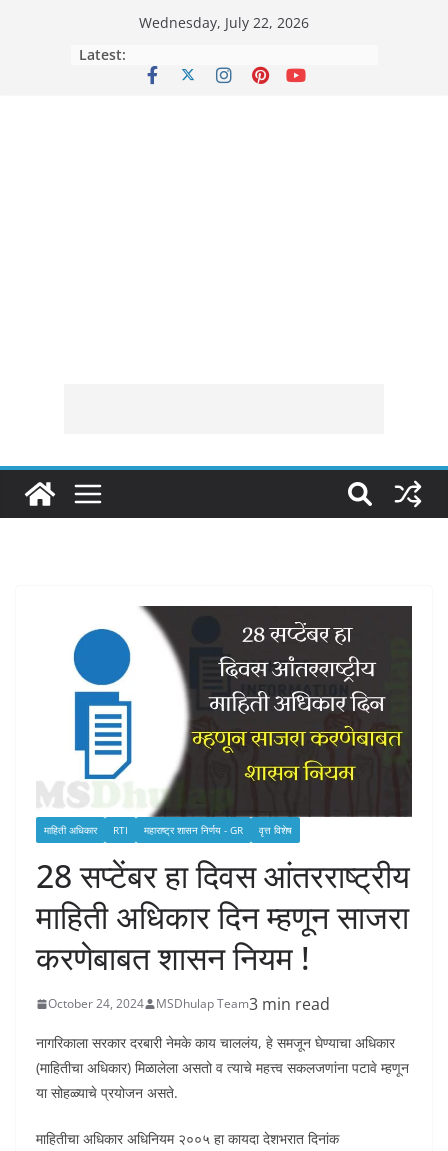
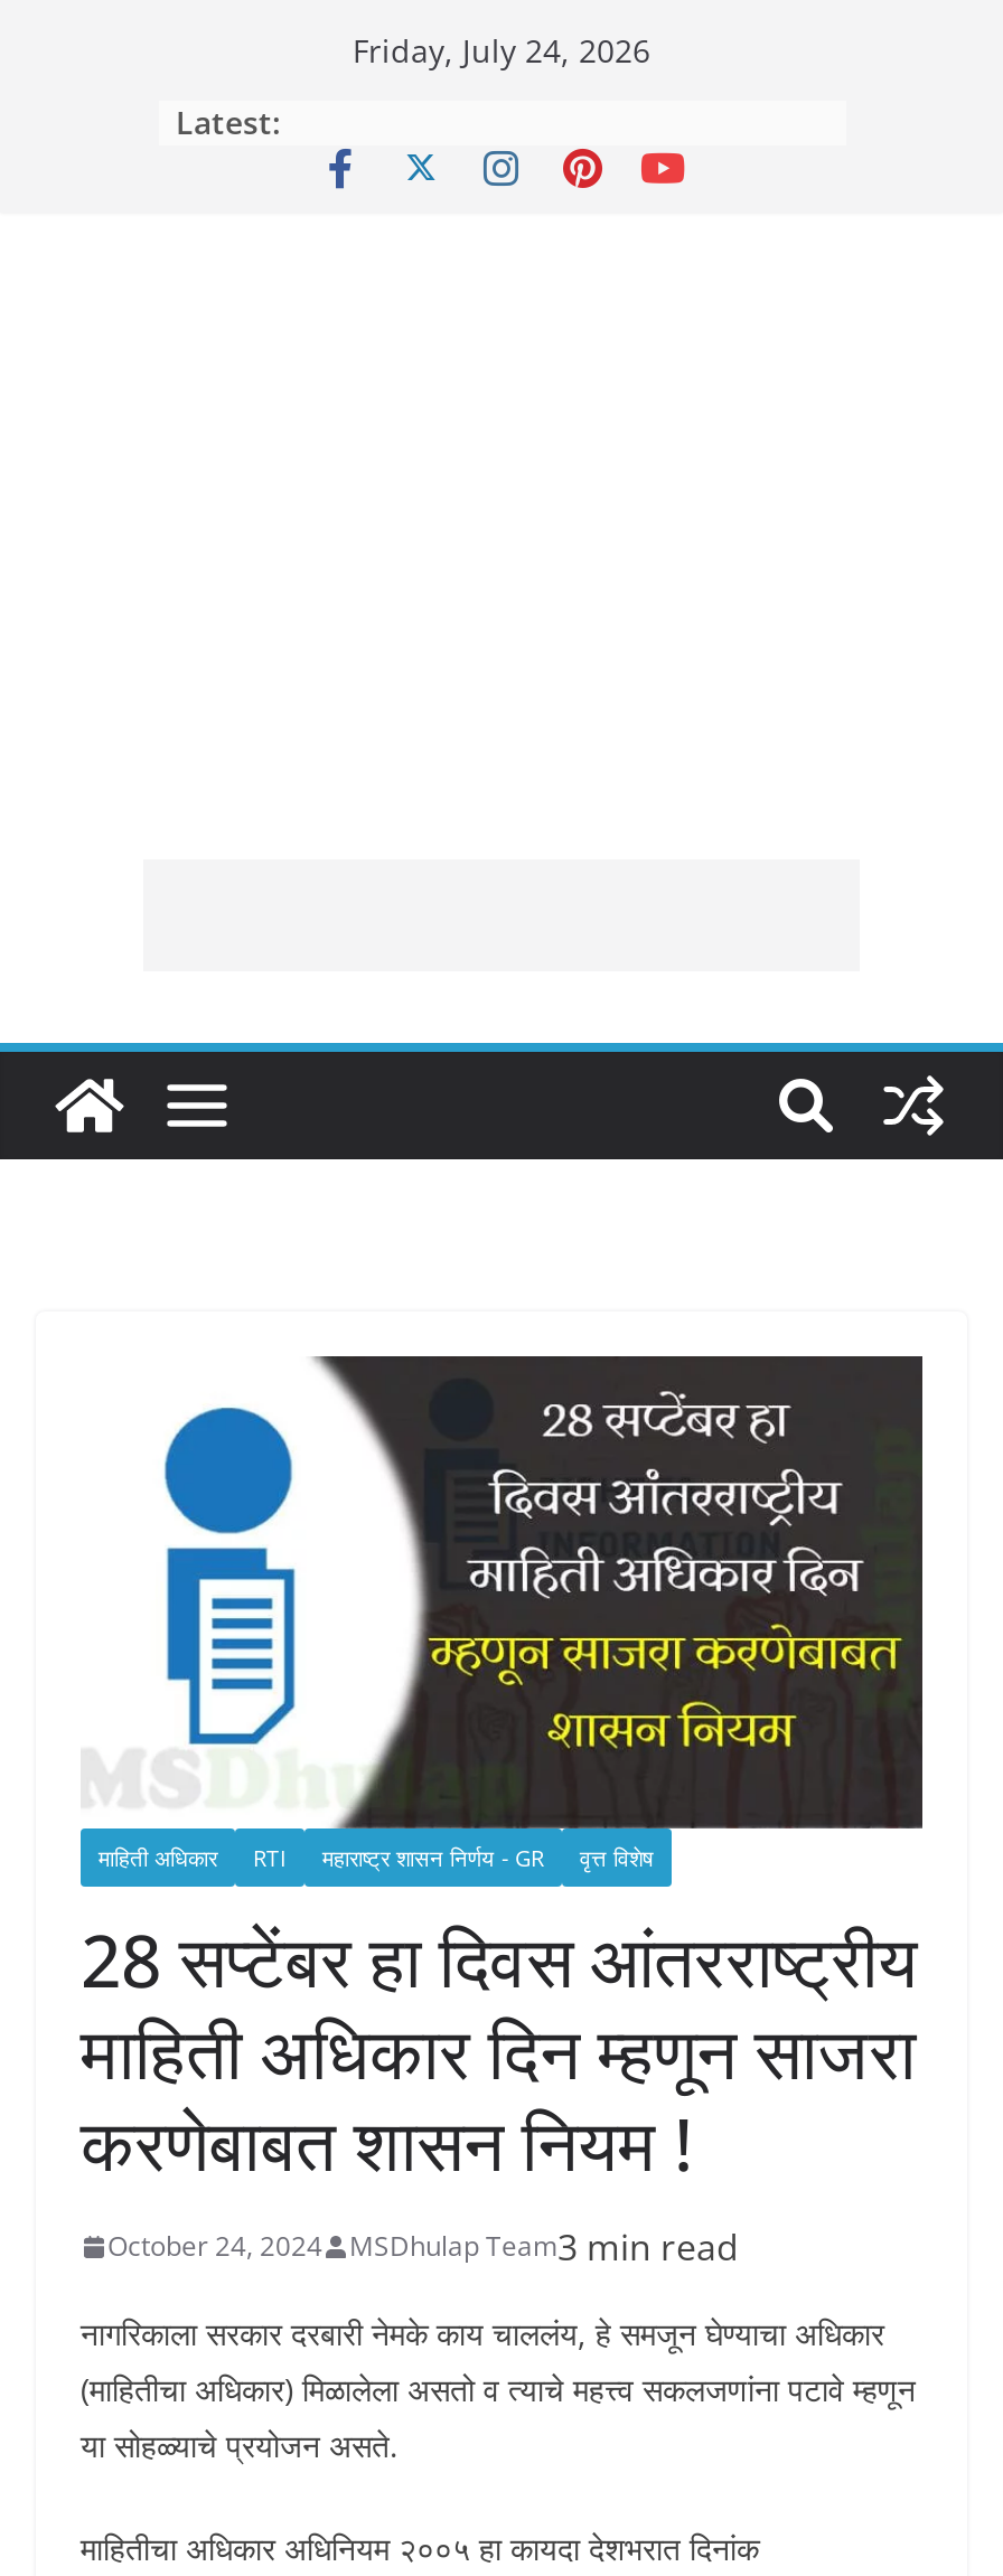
[139,13,309,32] Wednesday, July 22, 2026 -> [353,29,650,72] Friday, July 24, 2026

